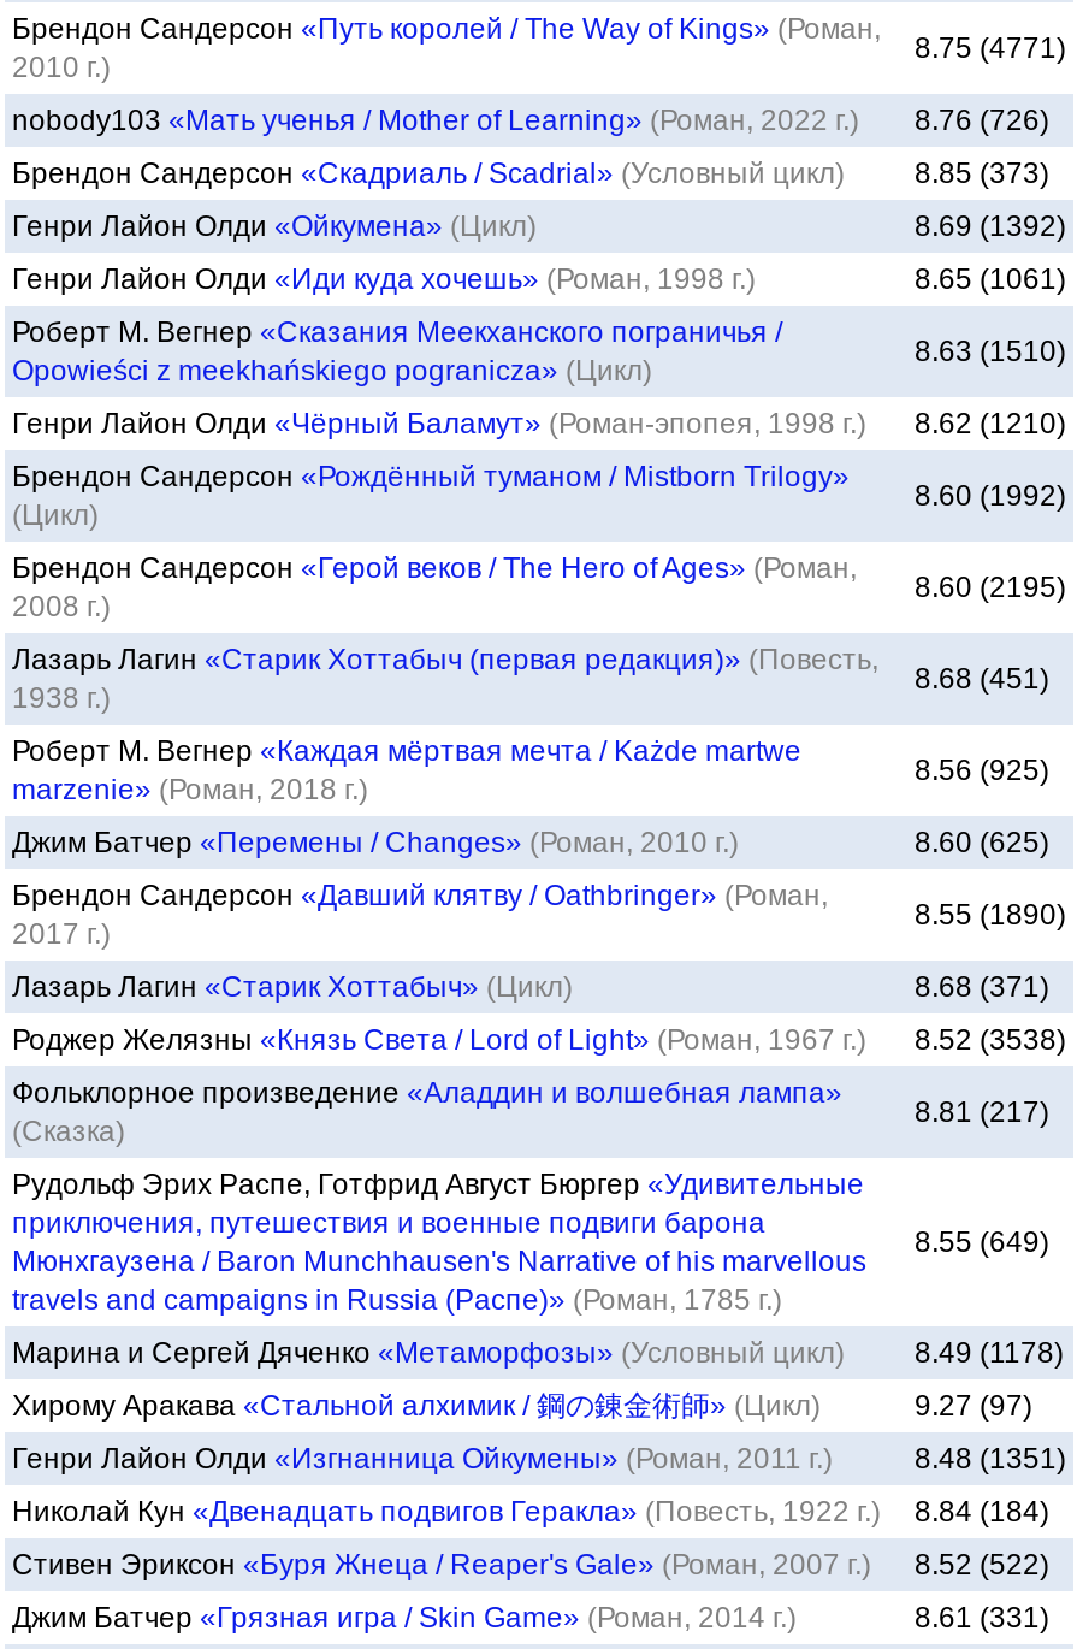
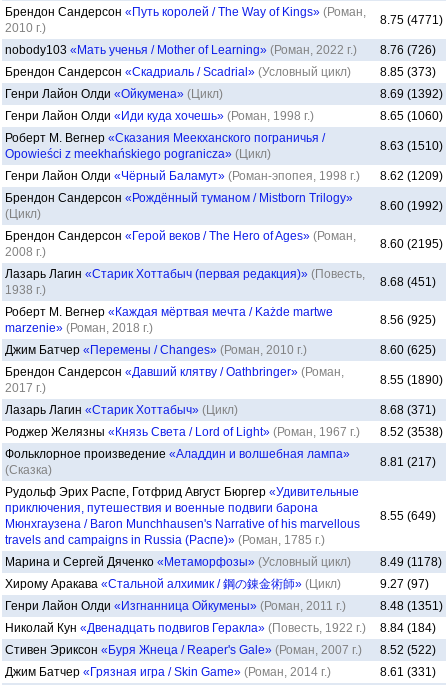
[915,262,1066,296] 8.65 (1061) -> [380,109,443,123] 8.65 (1060)
[12,407,1066,441] Генри Лайон Олди «Чёрный Баламут» (Роман-эпопея, 1998 г.) 8.62 (1210) -> [5,169,443,183] Генри Лайон Олди «Чёрный Баламут» (Роман-эпопея, 1998 г.) 8.62 (1209)

